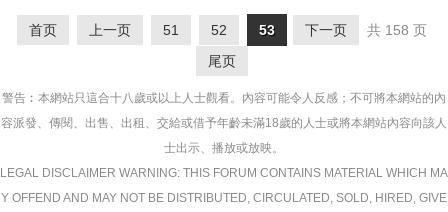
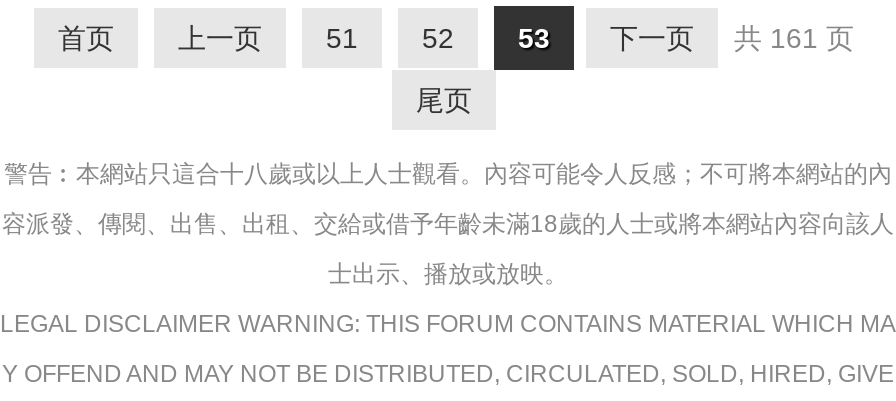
[29,22,431,38] 首页 上一页 51 52 53 下一页 共 158 页 -> [58,22,862,54] 首页 上一页 51 52 53 下一页 共 161 页

